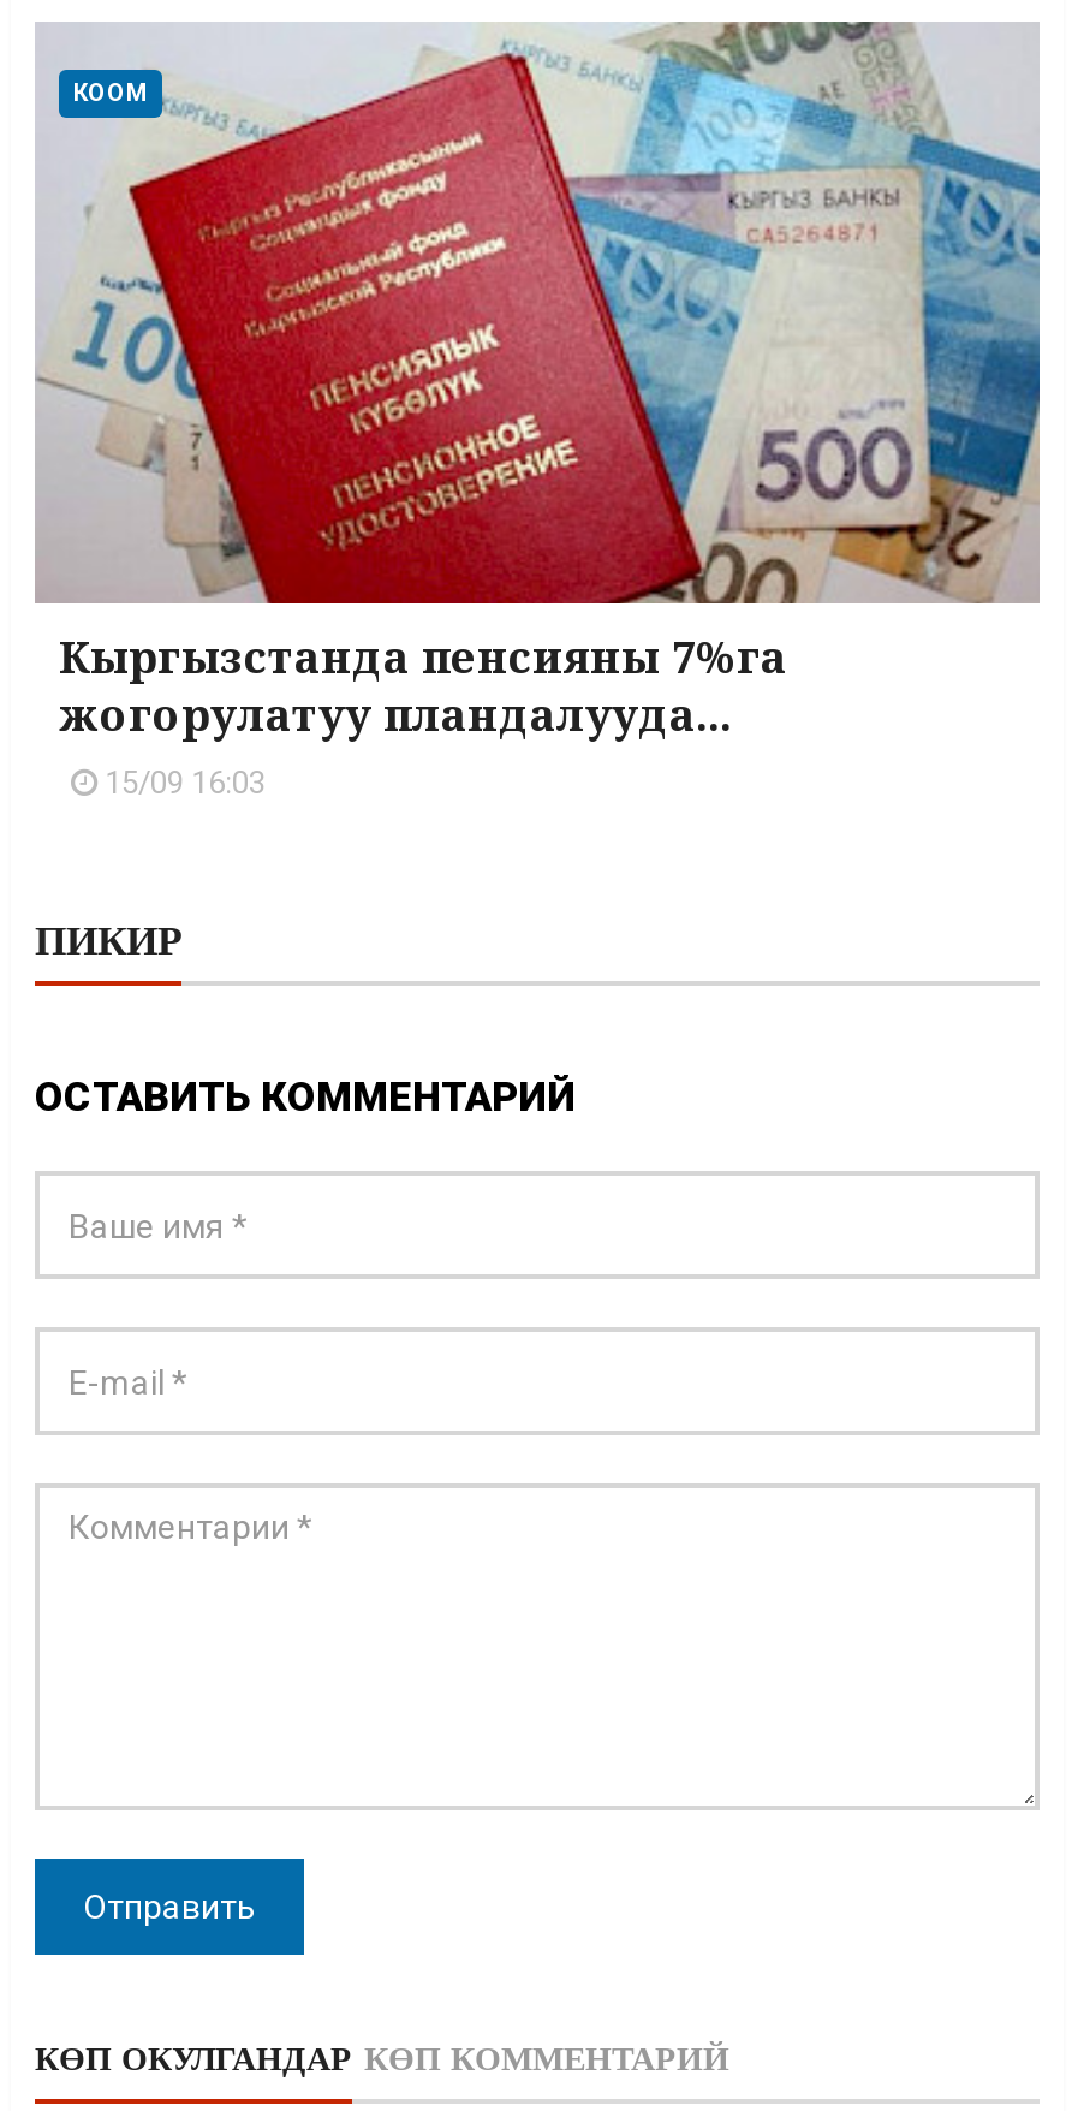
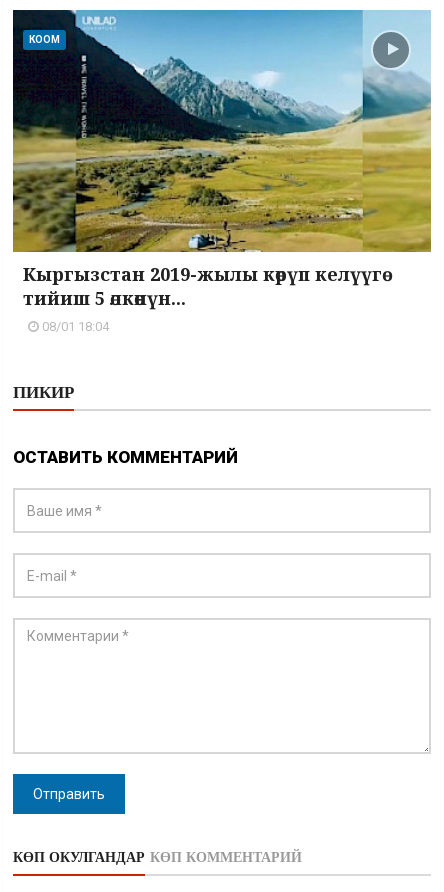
[35,19,1042,801] [image] | Кыргызстанда пенсияны 7%га | жогорулатуу пландалууда... | 15/09 16:03 -> [12,9,432,334] [image] | Кыргызстан 2019-жылы көрүп келүүгө | тийиш 5 өлкөнүн... | 08/01 18:04

